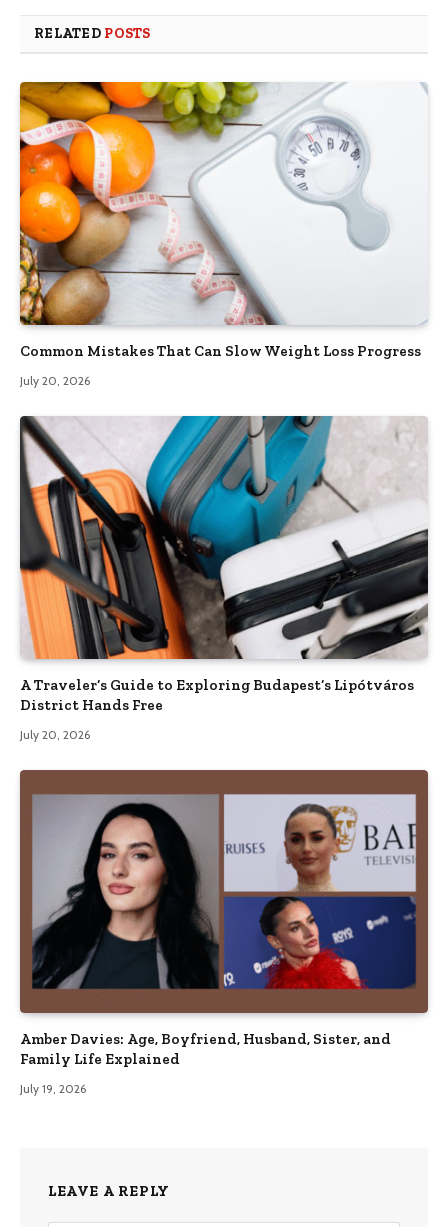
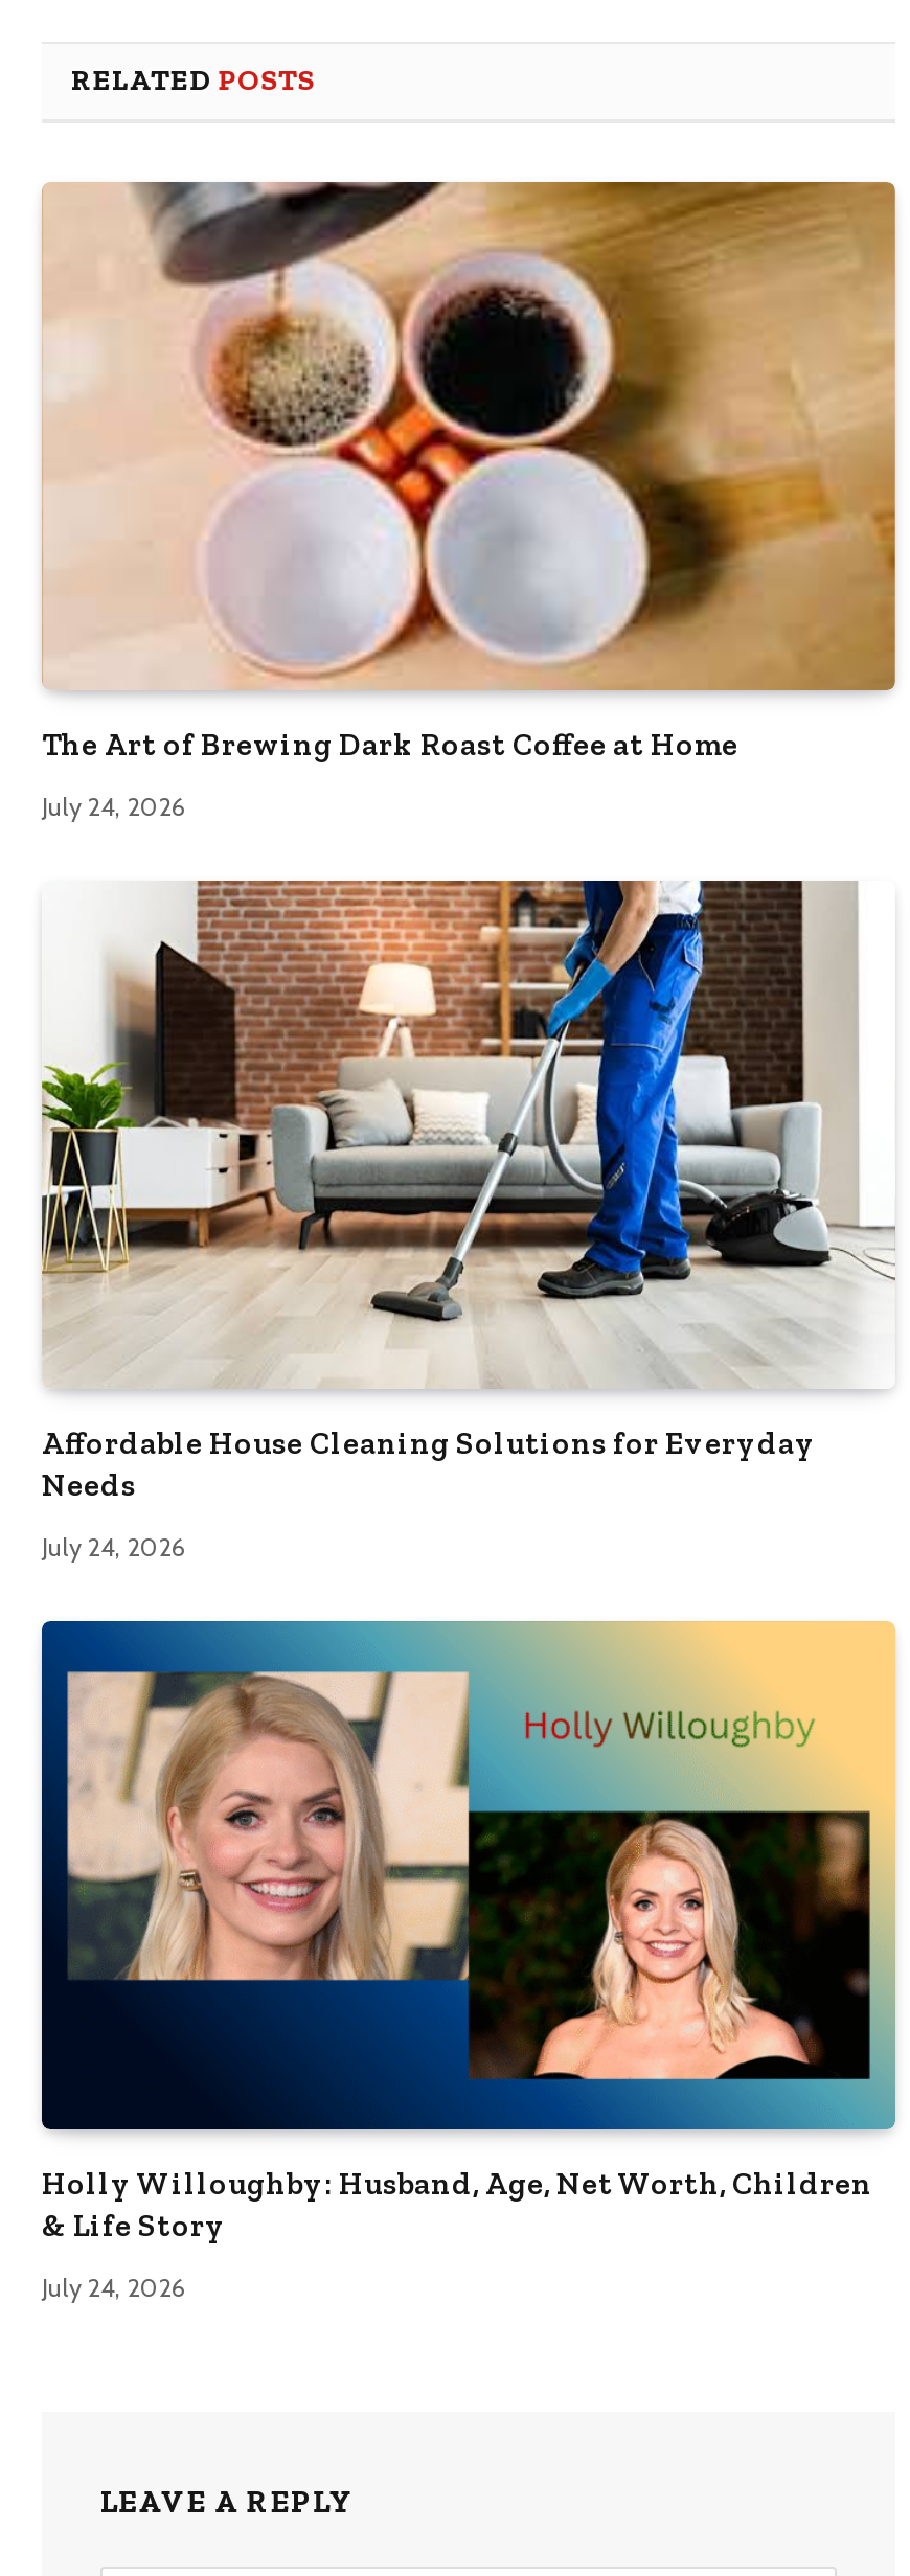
[19,81,428,360] [image] | Common Mistakes That Can Slow Weight Loss Progress -> [42,180,897,763] [image] | The Art of Brewing Dark Roast Coffee at Home
[20,373,90,388] July 20, 2026 -> [42,791,184,822] July 24, 2026
[19,415,429,714] [image] | A Traveler’s Guide to Exploring Budapest’s Lipótváros | District Hands Free -> [40,879,895,1504] [image] | Affordable House Cleaning Solutions for Everyday | Needs
[20,727,90,742] July 20, 2026 -> [42,1531,184,1562] July 24, 2026
[19,769,429,1068] [image] | Amber Davies: Age, Boyfriend, Husband, Sister, and | Family Life Explained -> [40,1619,897,2244] [image] | Holly Willoughby: Husband, Age, Net Worth, Children | & Life Story
[20,1081,86,1096] July 19, 2026 -> [42,2271,184,2302] July 24, 2026

